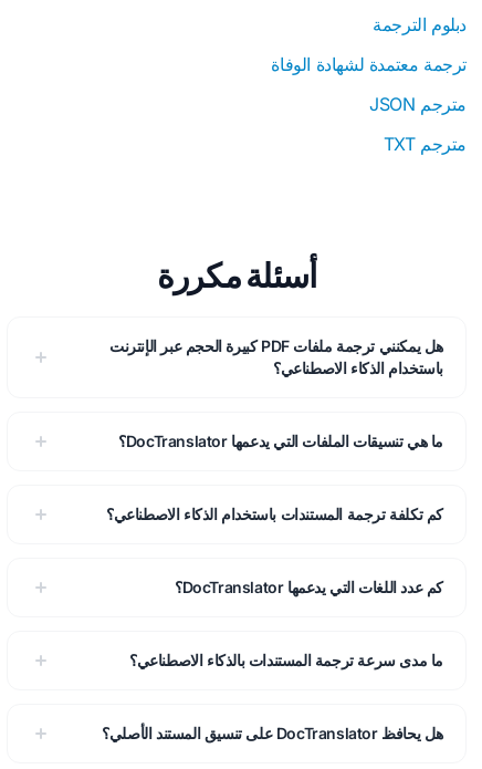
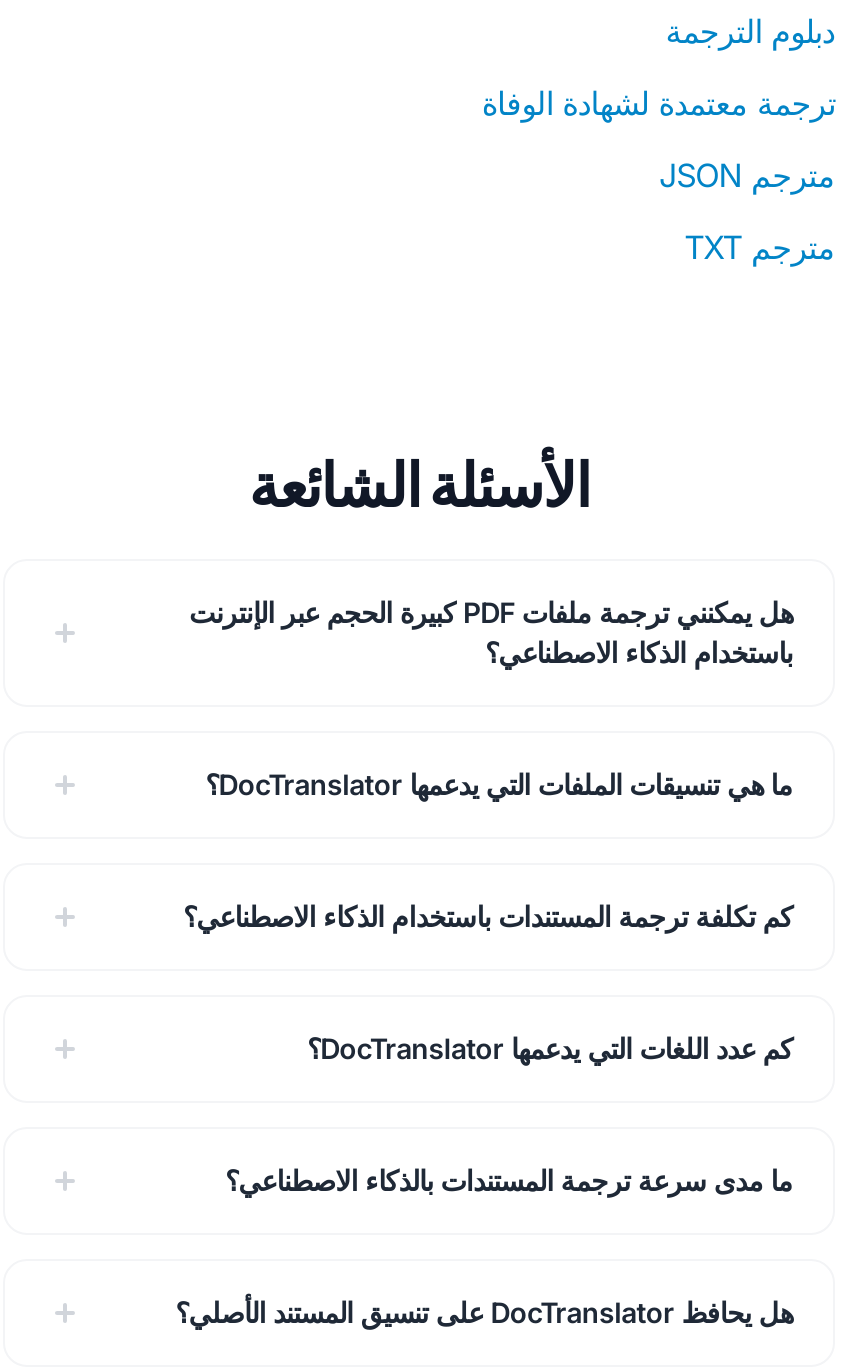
[157,253,317,295] أسئلة مكررة -> [249,445,589,521] الأسئلة الشائعة

